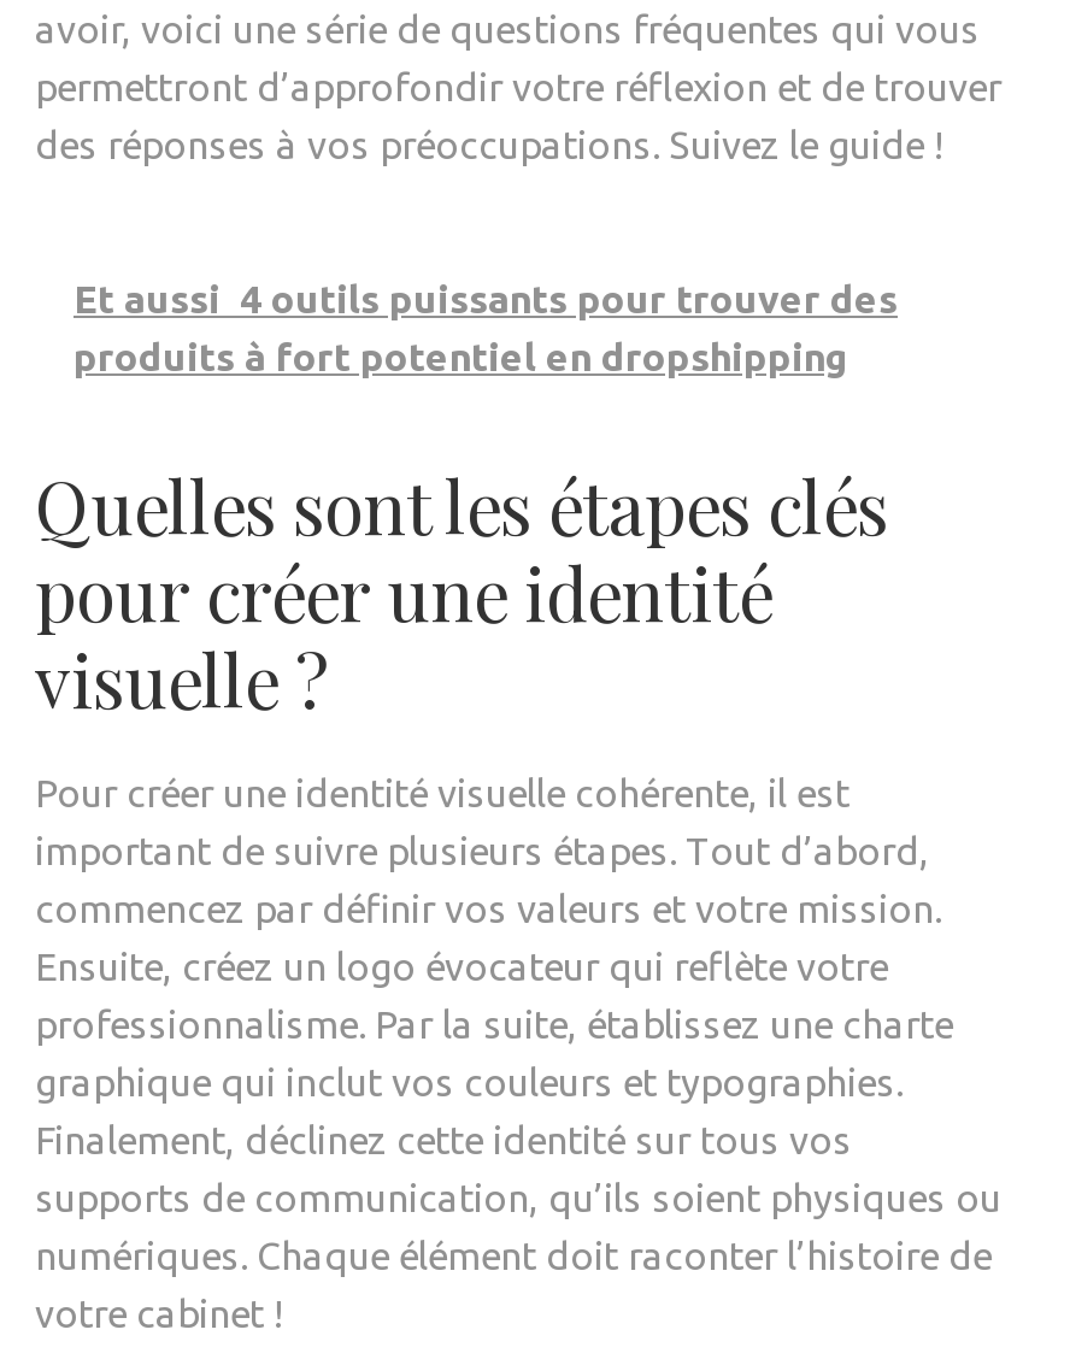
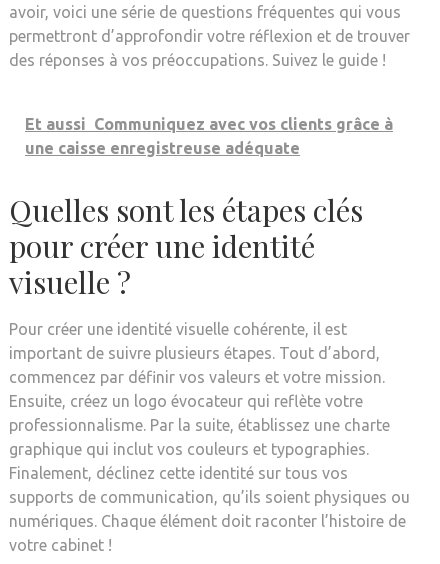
[74,278,898,379] Et aussi 4 outils puissants pour trouver des | produits à fort potentiel en dropshipping -> [25,115,393,157] Et aussi Communiquez avec vos clients grâce à | une caisse enregistreuse adéquate

